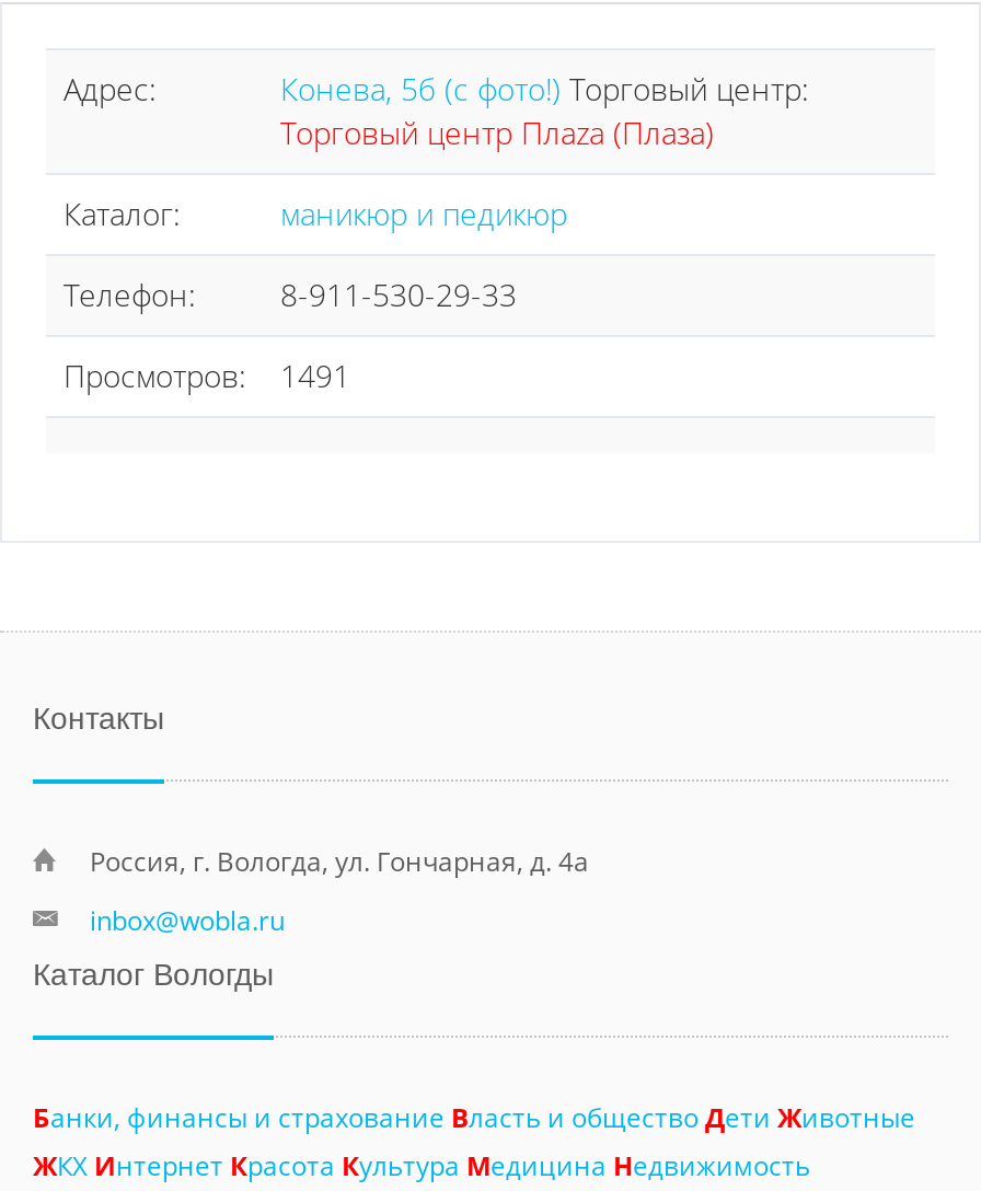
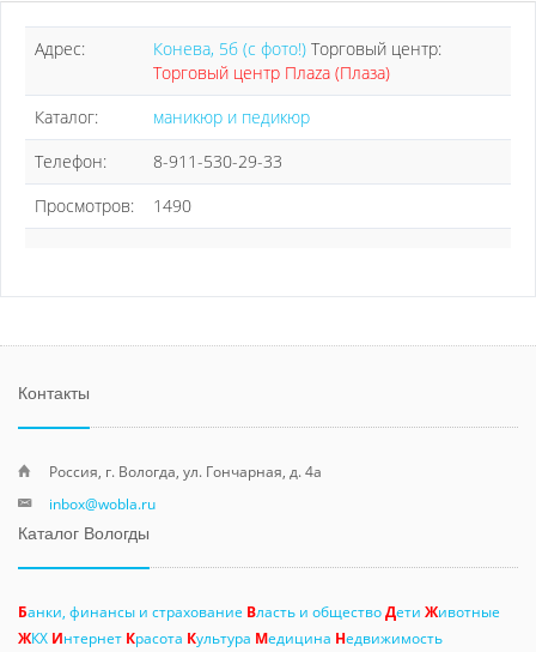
[64,355,350,396] Просмотров: 1491 -> [35,194,191,217] Просмотров: 1490

